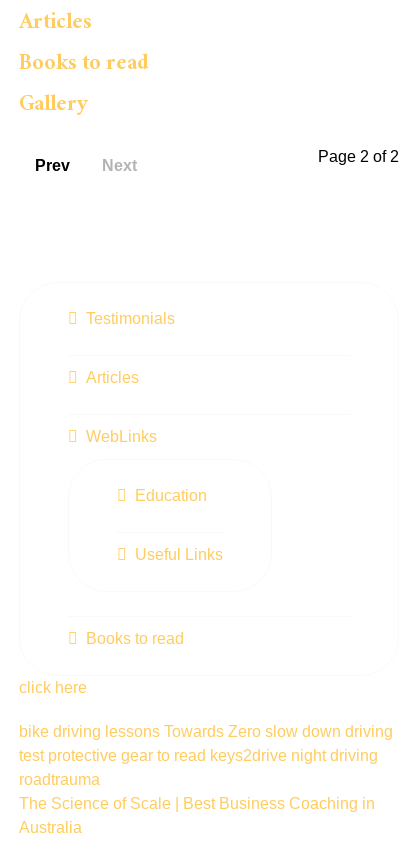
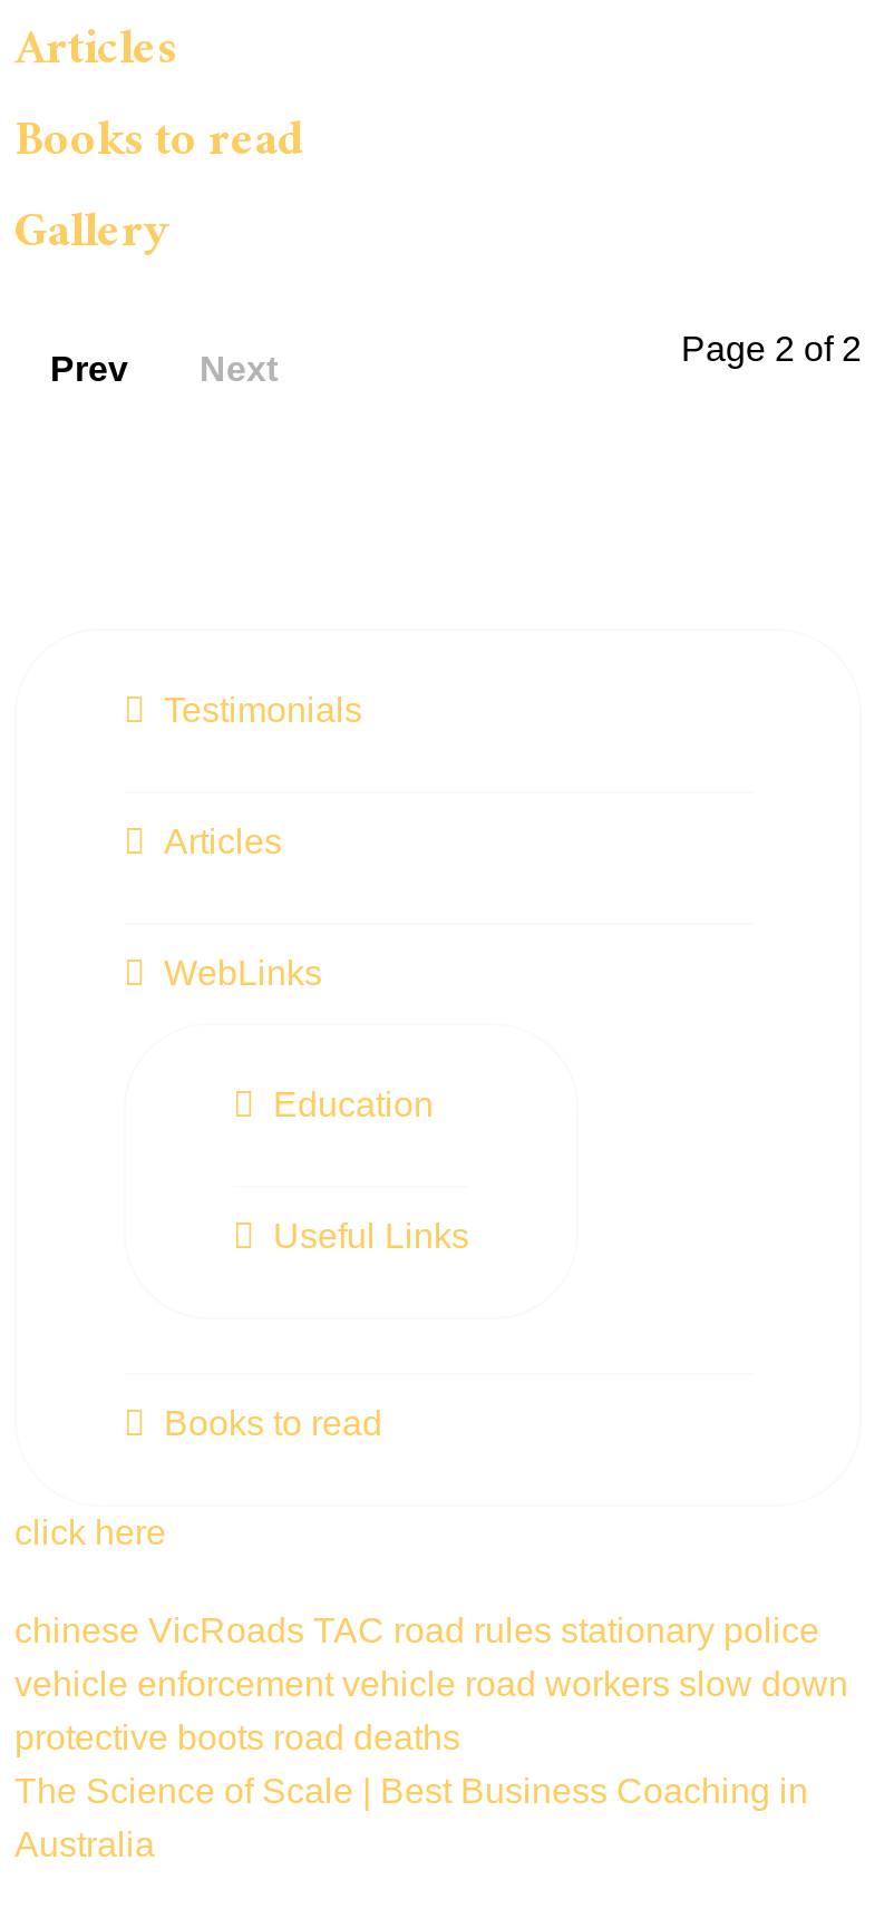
[19,723,393,788] bike driving lessons Towards Zero slow down driving | test protective gear to read keys2drive night driving | roadtrauma -> [14,1612,848,1757] chinese VicRoads TAC road rules stationary police | vehicle enforcement vehicle road workers slow down | protective boots road deaths

